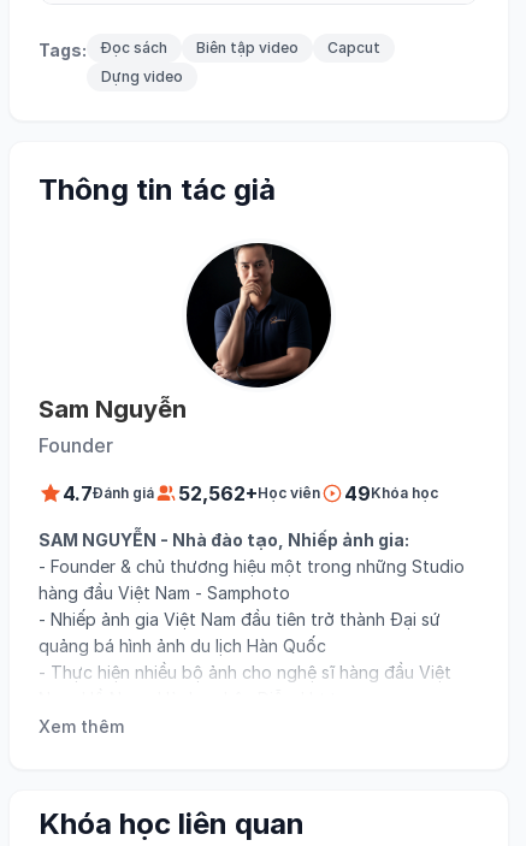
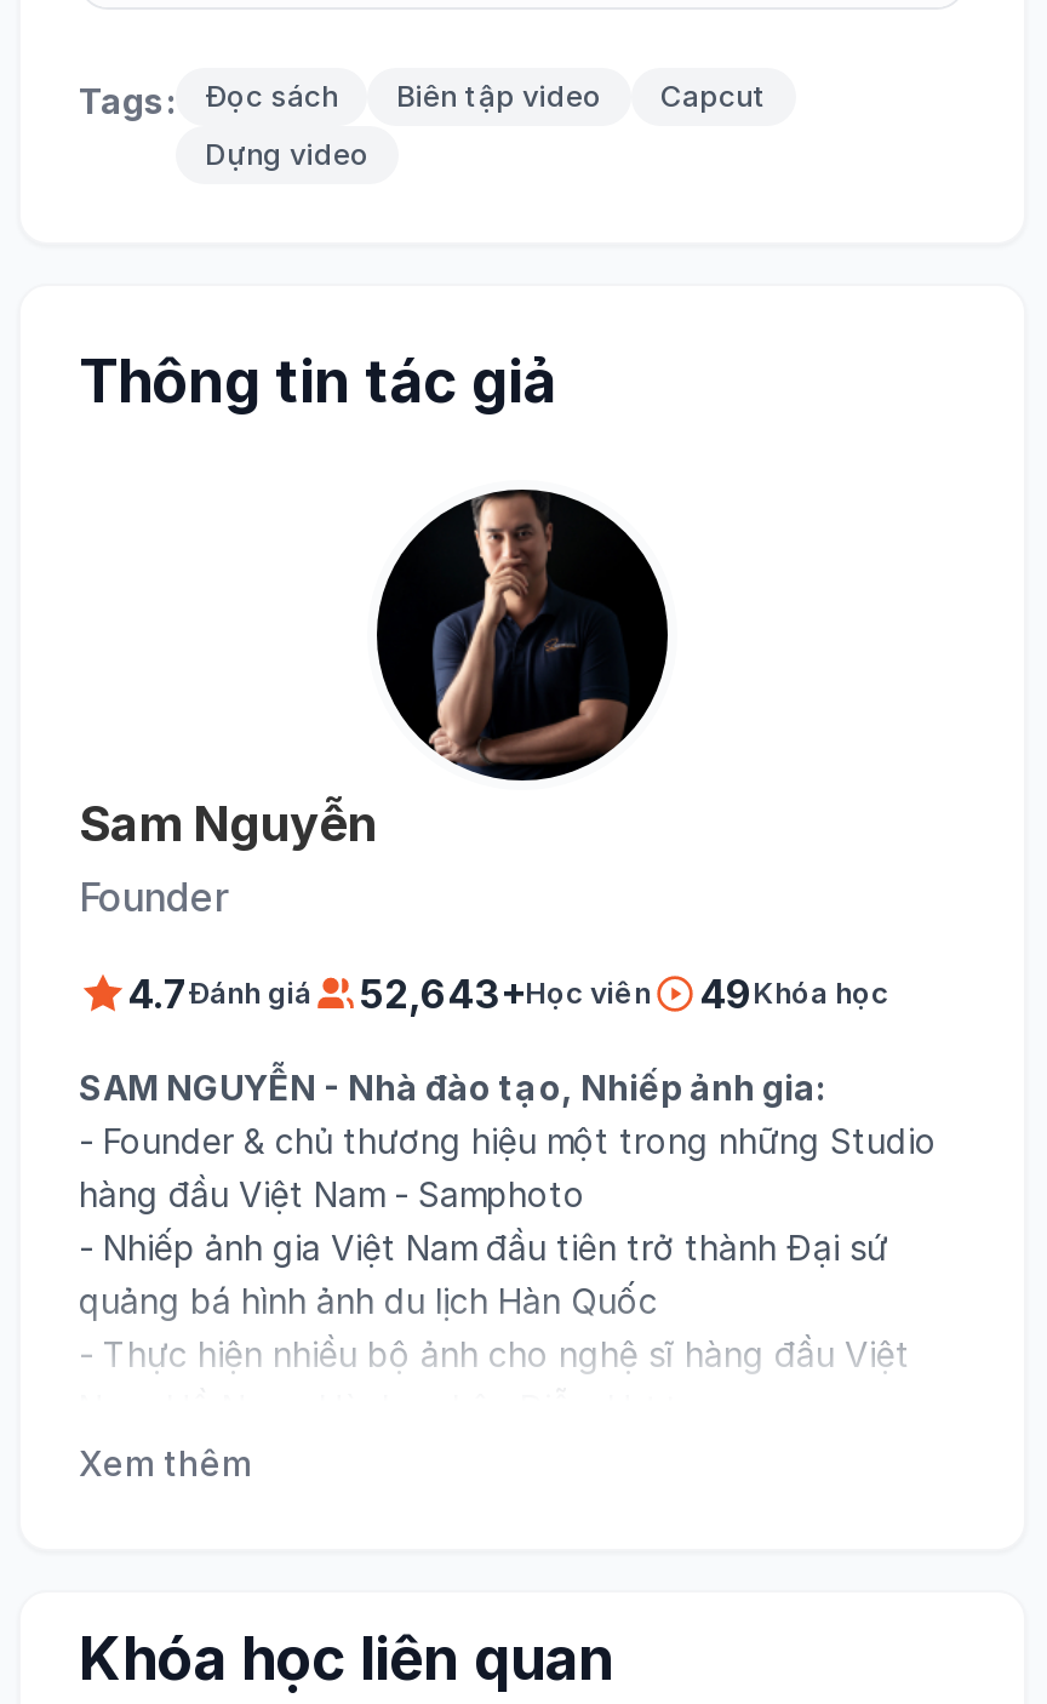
[63,481,438,505] 4.7Đánh giá 52,562+Học viên 49Khóa học -> [127,970,888,1018] 4.7Đánh giá 52,643+Học viên 49Khóa học

